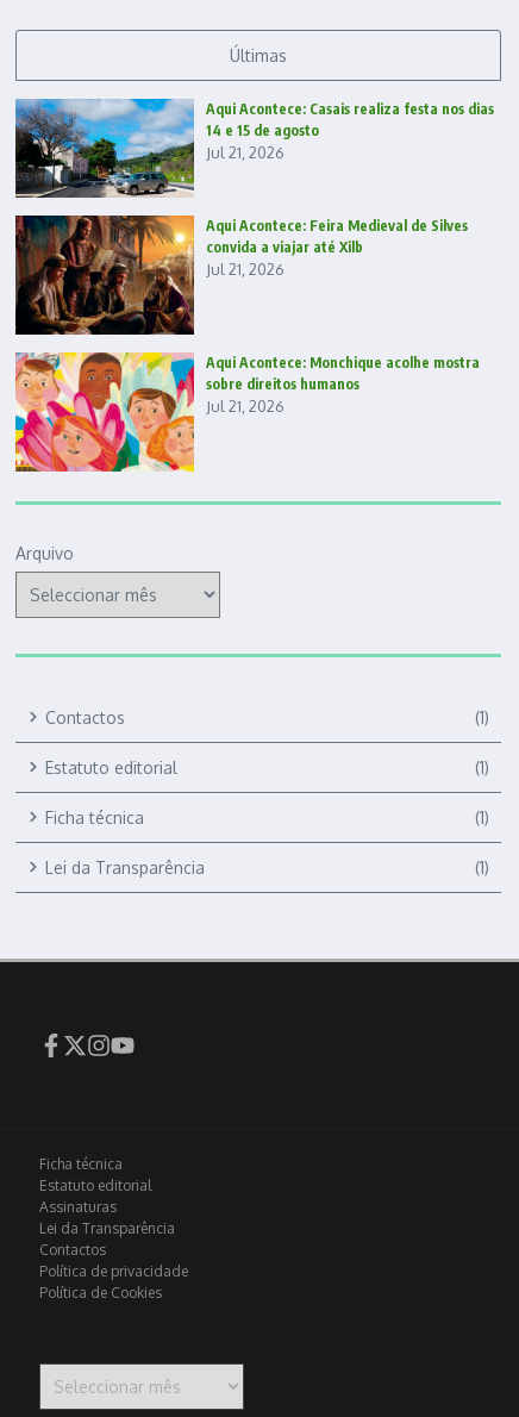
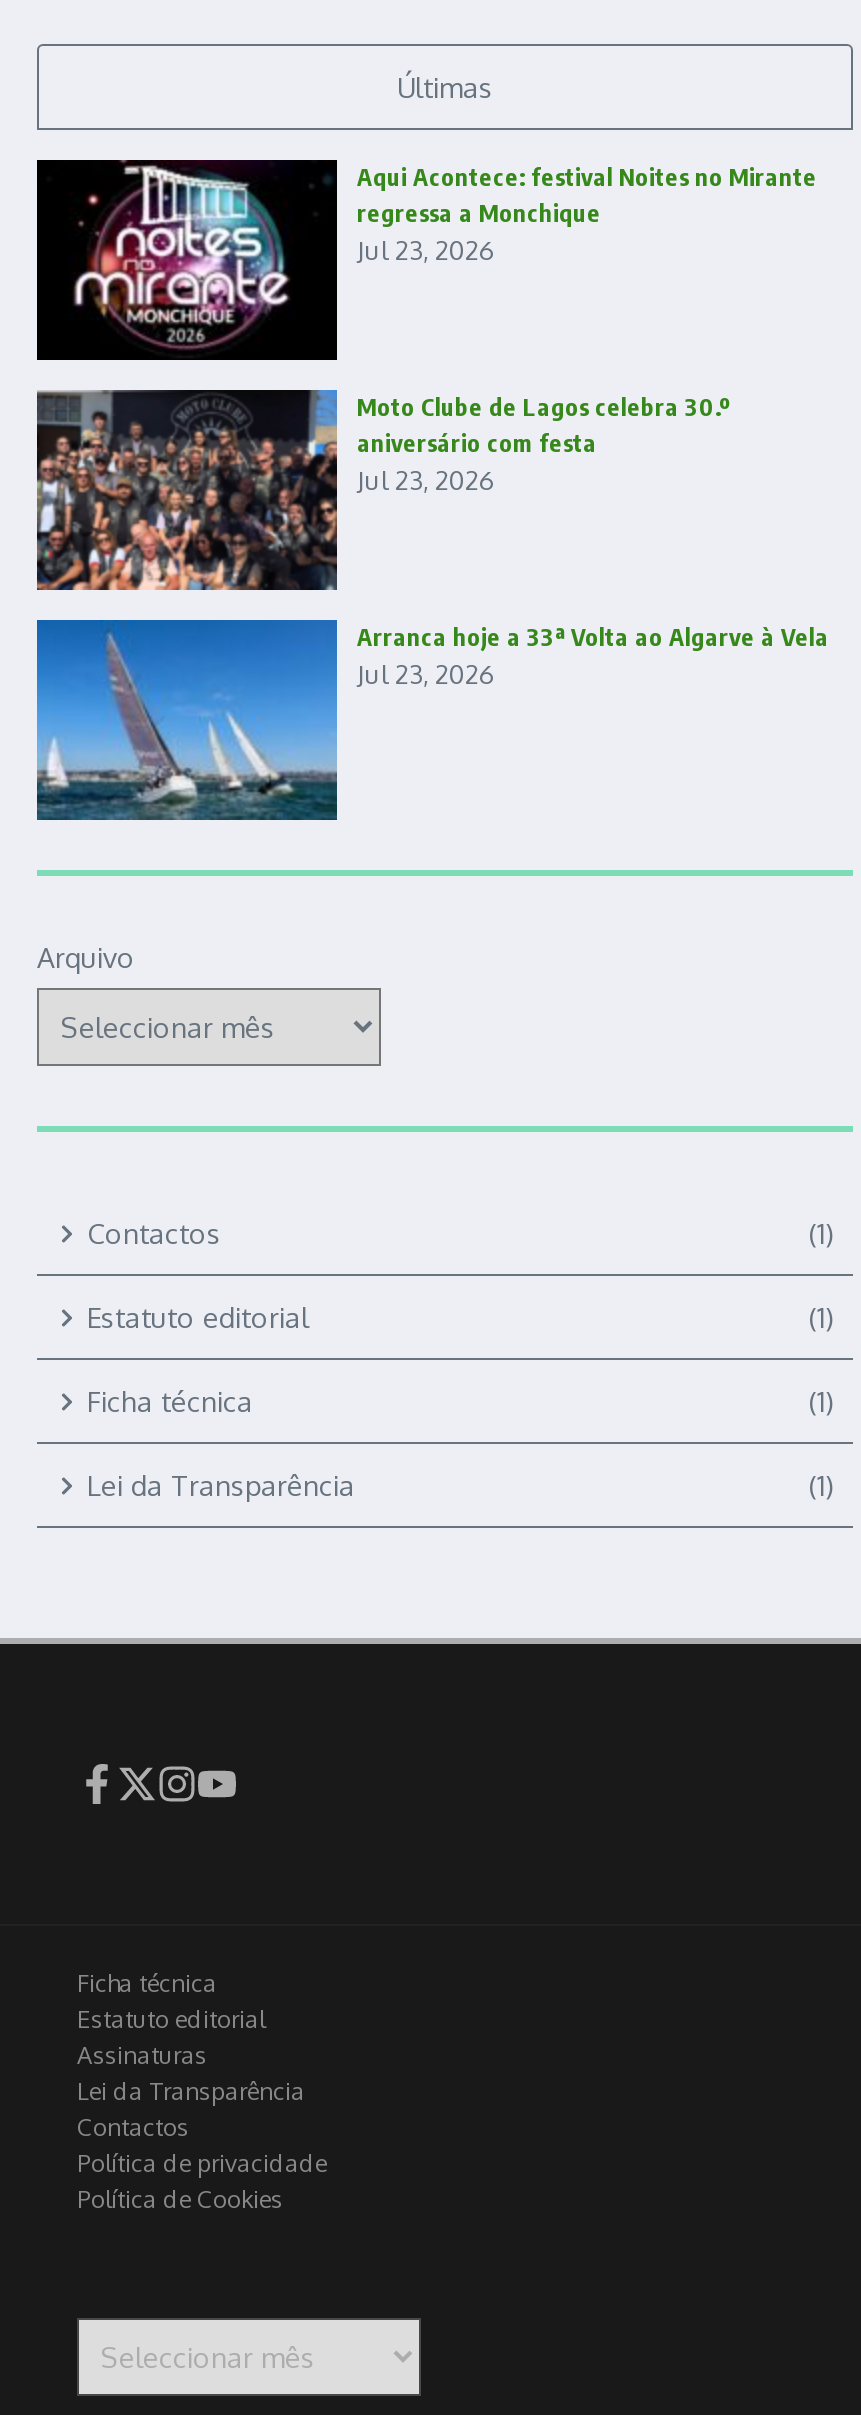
[14,98,494,199] [image] | Aqui Acontece: Casais realiza festa nos dias | 14 e 15 de agosto | Jul 21, 2026 -> [35,158,817,362] [image] | Aqui Acontece: festival Noites no Mirante | regressa a Monchique | Jul 23, 2026
[14,214,468,336] [image] | Aqui Acontece: Feira Medieval de Silves | convida a viajar até Xilb | Jul 21, 2026 -> [37,388,731,592] [image] | Moto Clube de Lagos celebra 30.º | aniversário com festa | Jul 23, 2026
[14,351,480,473] [image] | Aqui Acontece: Monchique acolhe mostra | sobre direitos humanos | Jul 21, 2026 -> [35,618,829,822] [image] | Arranca hoje a 33ª Volta ao Algarve à Vela | Jul 23, 2026

